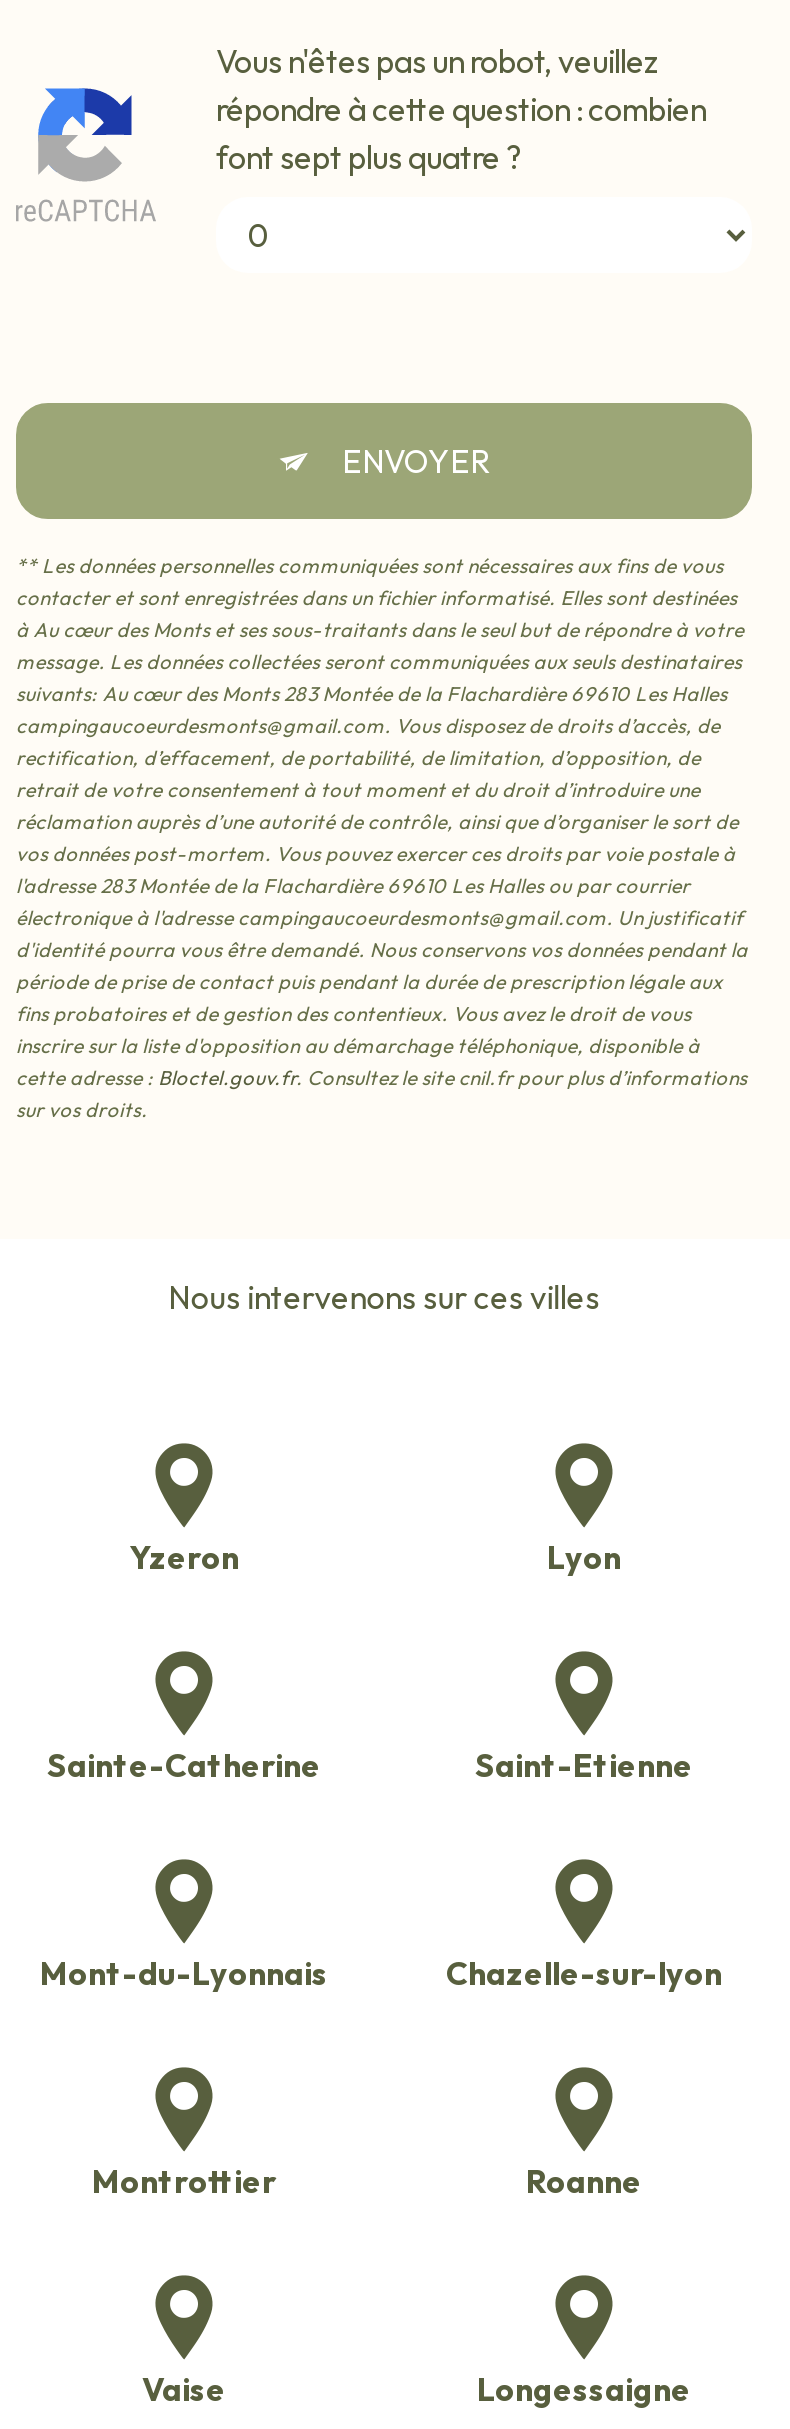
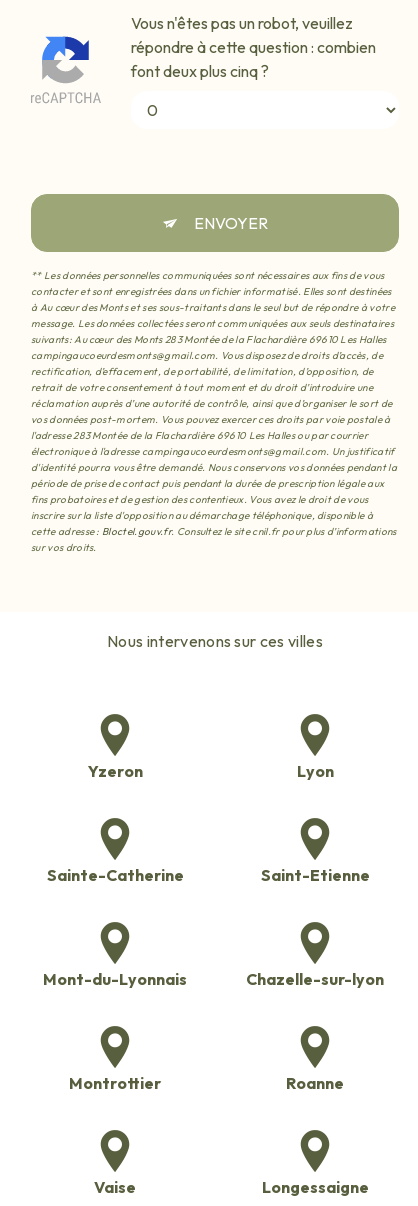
[216,138,522,178] font sept plus quatre ? -> [131,61,269,81] font deux plus cinq ?

